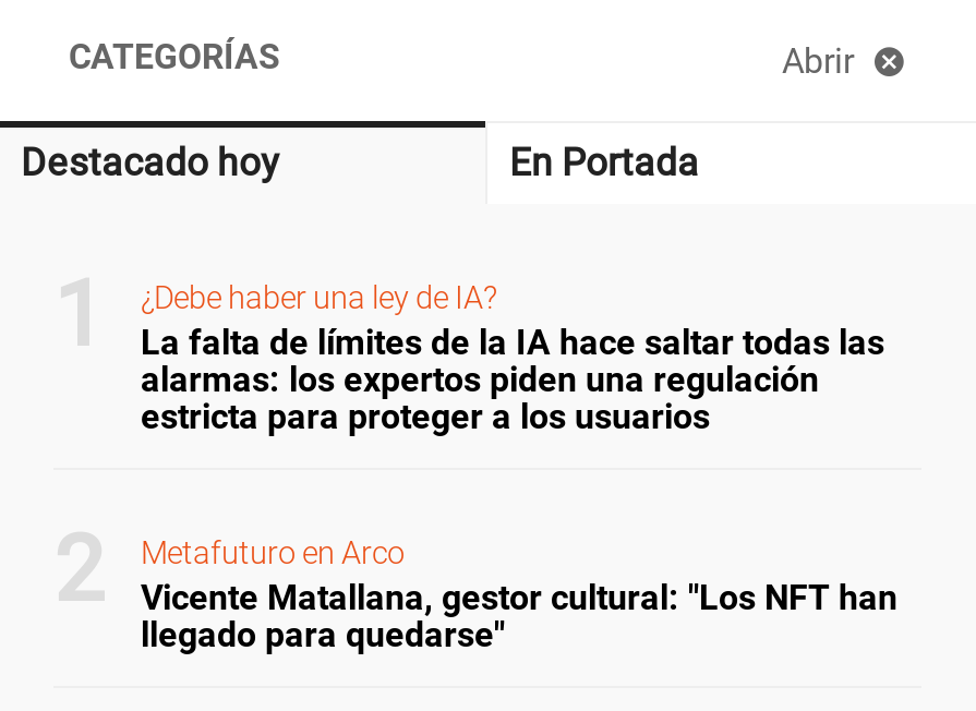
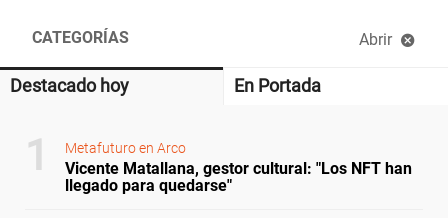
[141,281,884,438] ¿Debe haber una ley de IA? | La falta de límites de la IA hace saltar todas las | alarmas: los expertos piden una regulación | estricta para proteger a los usuarios -> none

